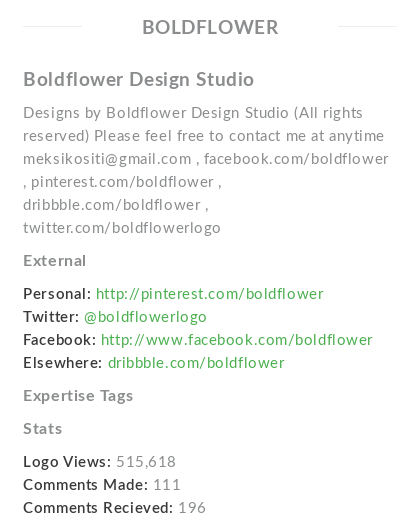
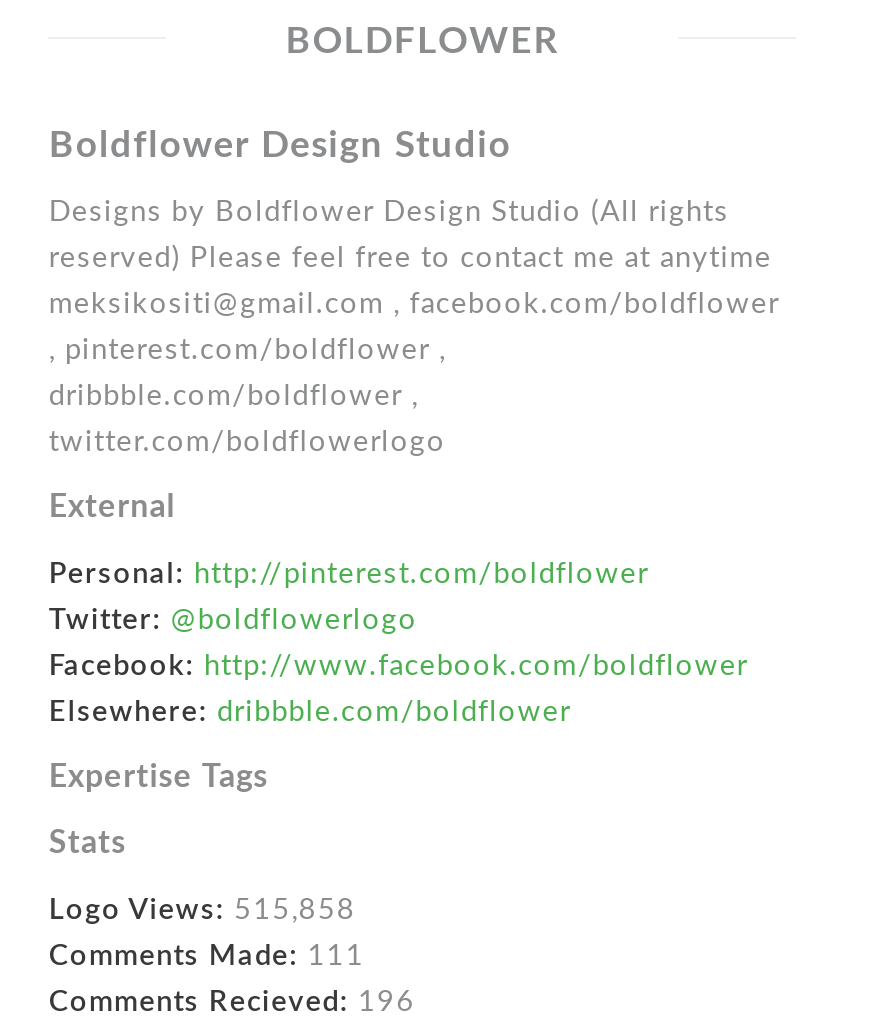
[23,455,177,470] Logo Views: 515,618 -> [49,894,356,924] Logo Views: 515,858

